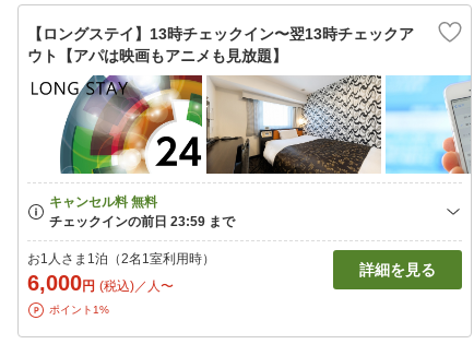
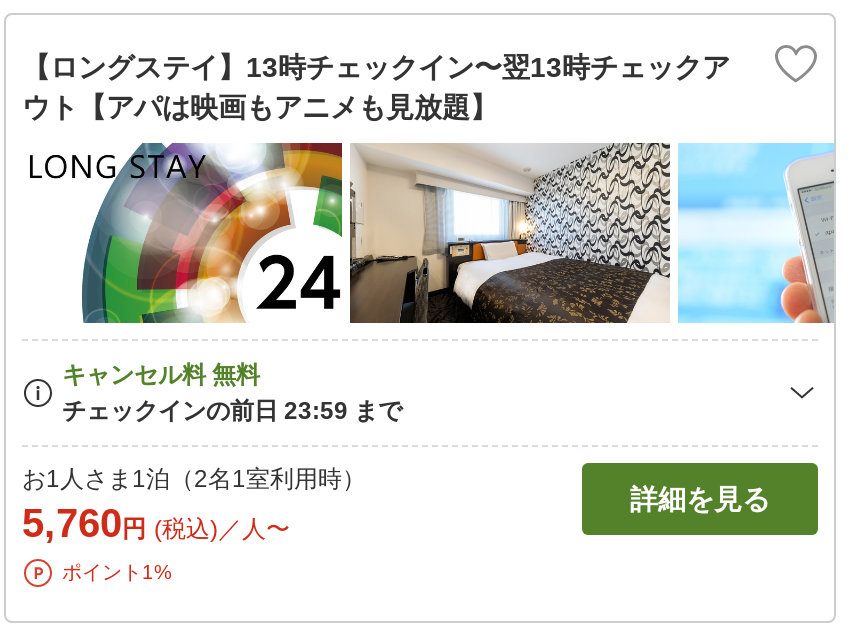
[27,271,174,295] 6,000円 (税込)／人〜 -> [22,501,290,545] 5,760円 (税込)／人〜

